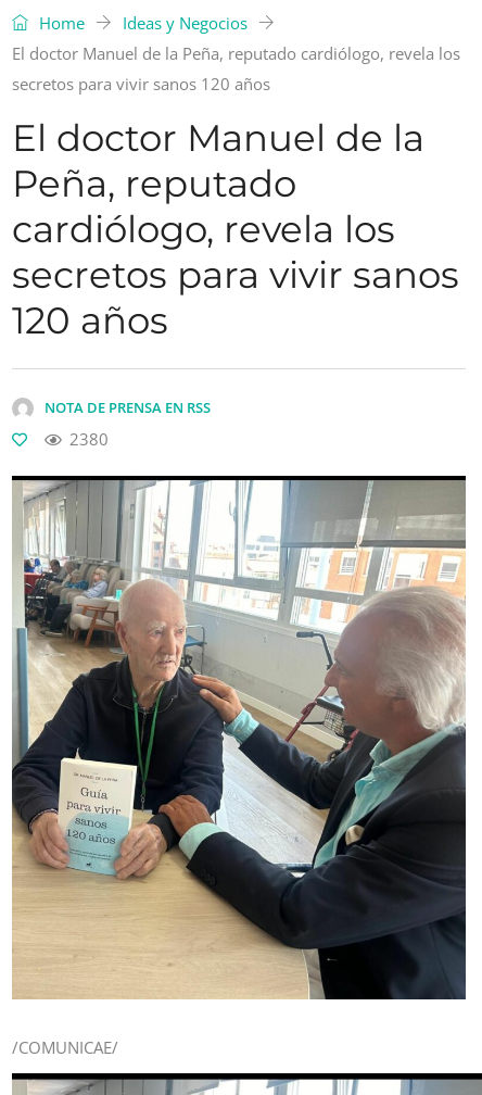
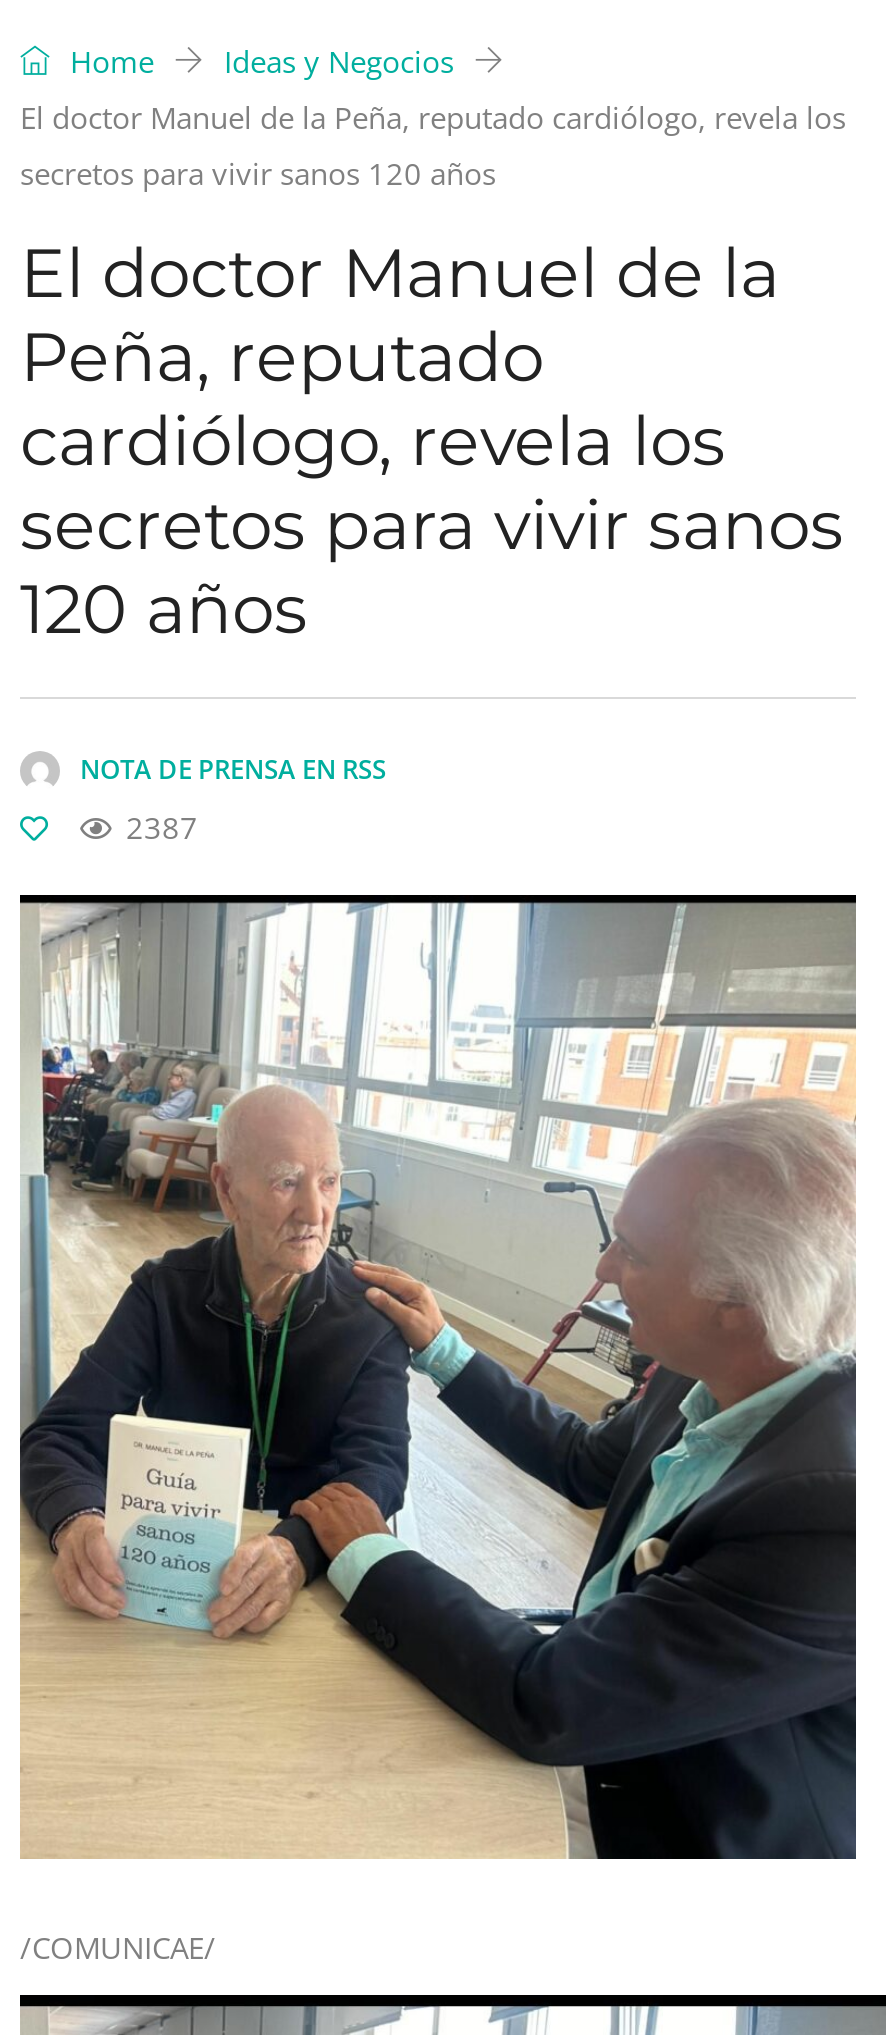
[69,428,109,450] 2380 -> [126,807,198,847] 2387

